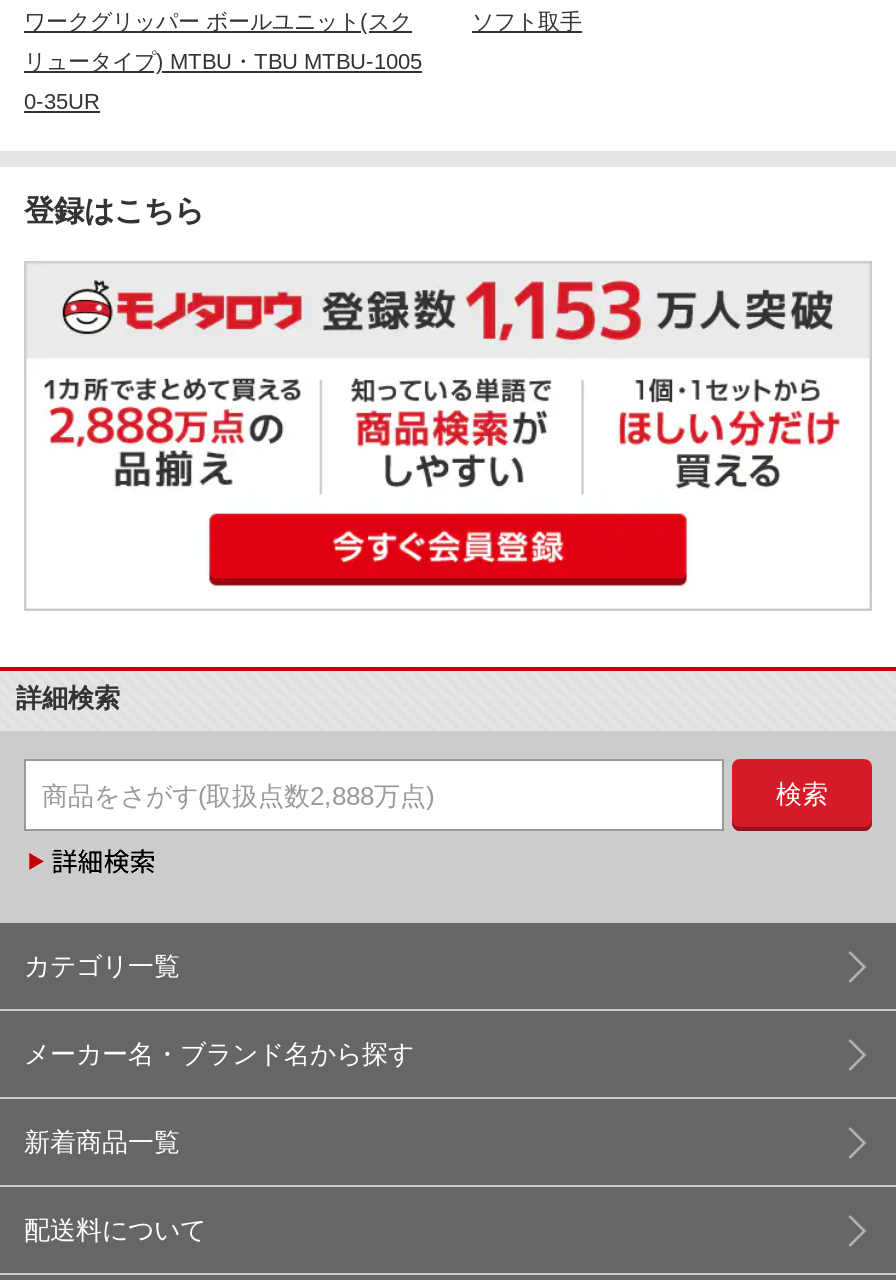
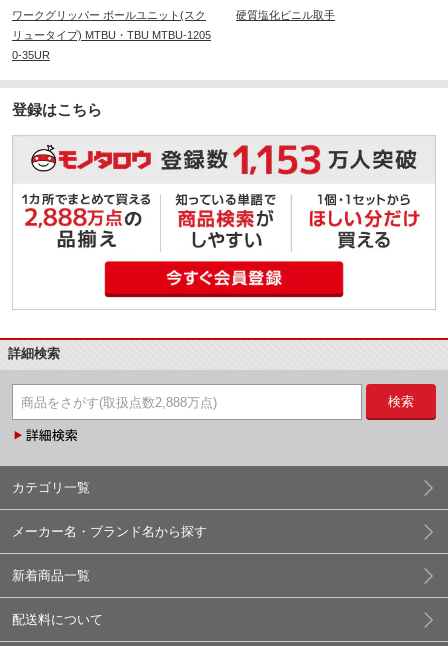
[472,9,582,33] ソフト取手 -> [236,9,335,21] 硬質塩化ビニル取手
[24,49,422,73] リュータイプ) MTBU・TBU MTBU-1005 -> [12,29,211,41] リュータイプ) MTBU・TBU MTBU-1205

